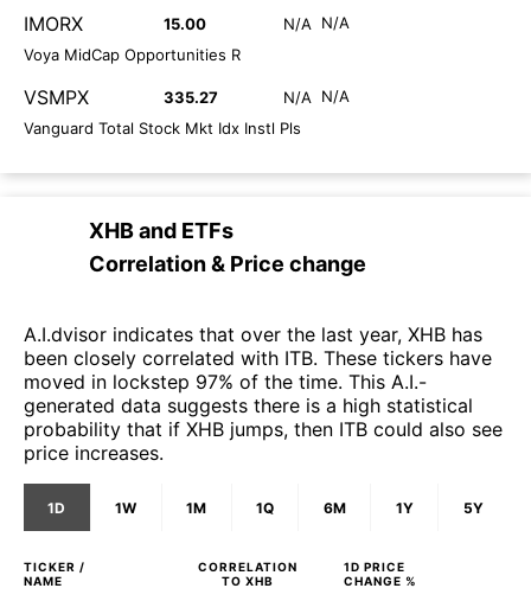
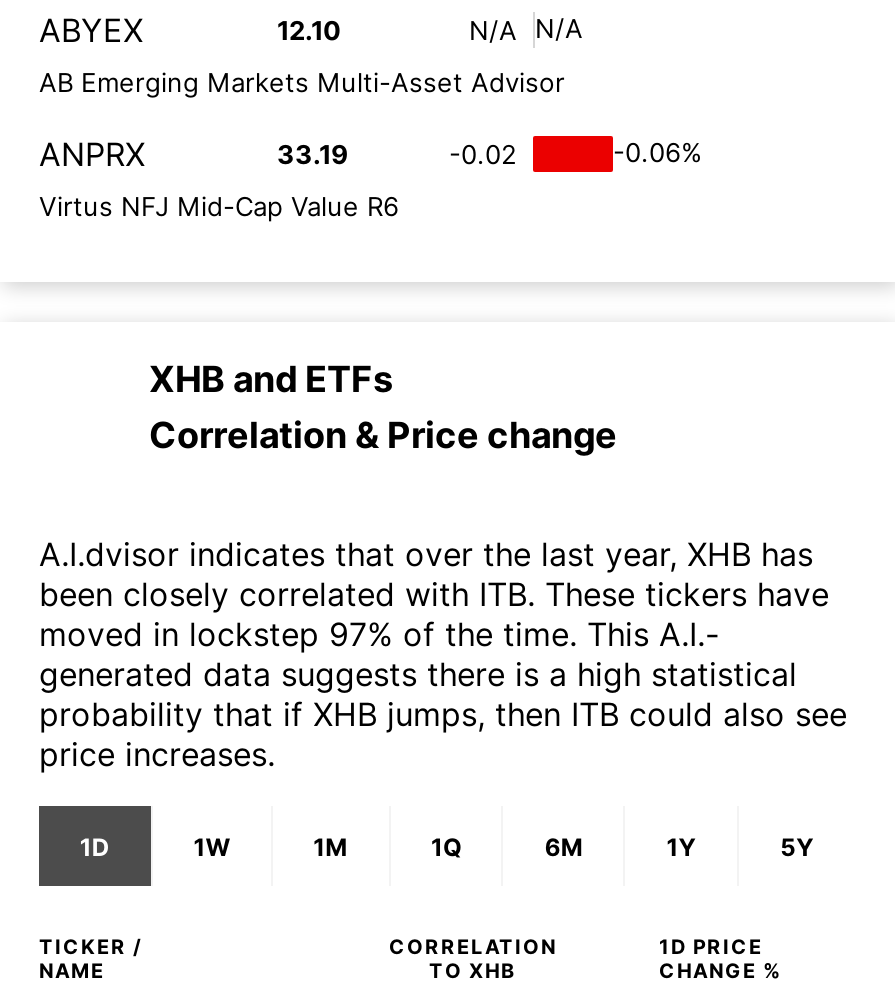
[24,12,206,36] IMORX | 15.00 -> [39,11,341,51] ABYEX | 12.10
[24,46,241,64] Voya MidCap Opportunities R -> [39,67,565,99] AB Emerging Markets Multi-Asset Advisor
[24,86,350,110] VSMPX | 335.27 | N/A N/A -> [39,135,703,175] ANPRX | 33.19 | -0.02 | -0.06%
[24,119,301,138] Vanguard Total Stock Mkt Idx Instl Pls -> [39,191,399,223] Virtus NFJ Mid-Cap Value R6

